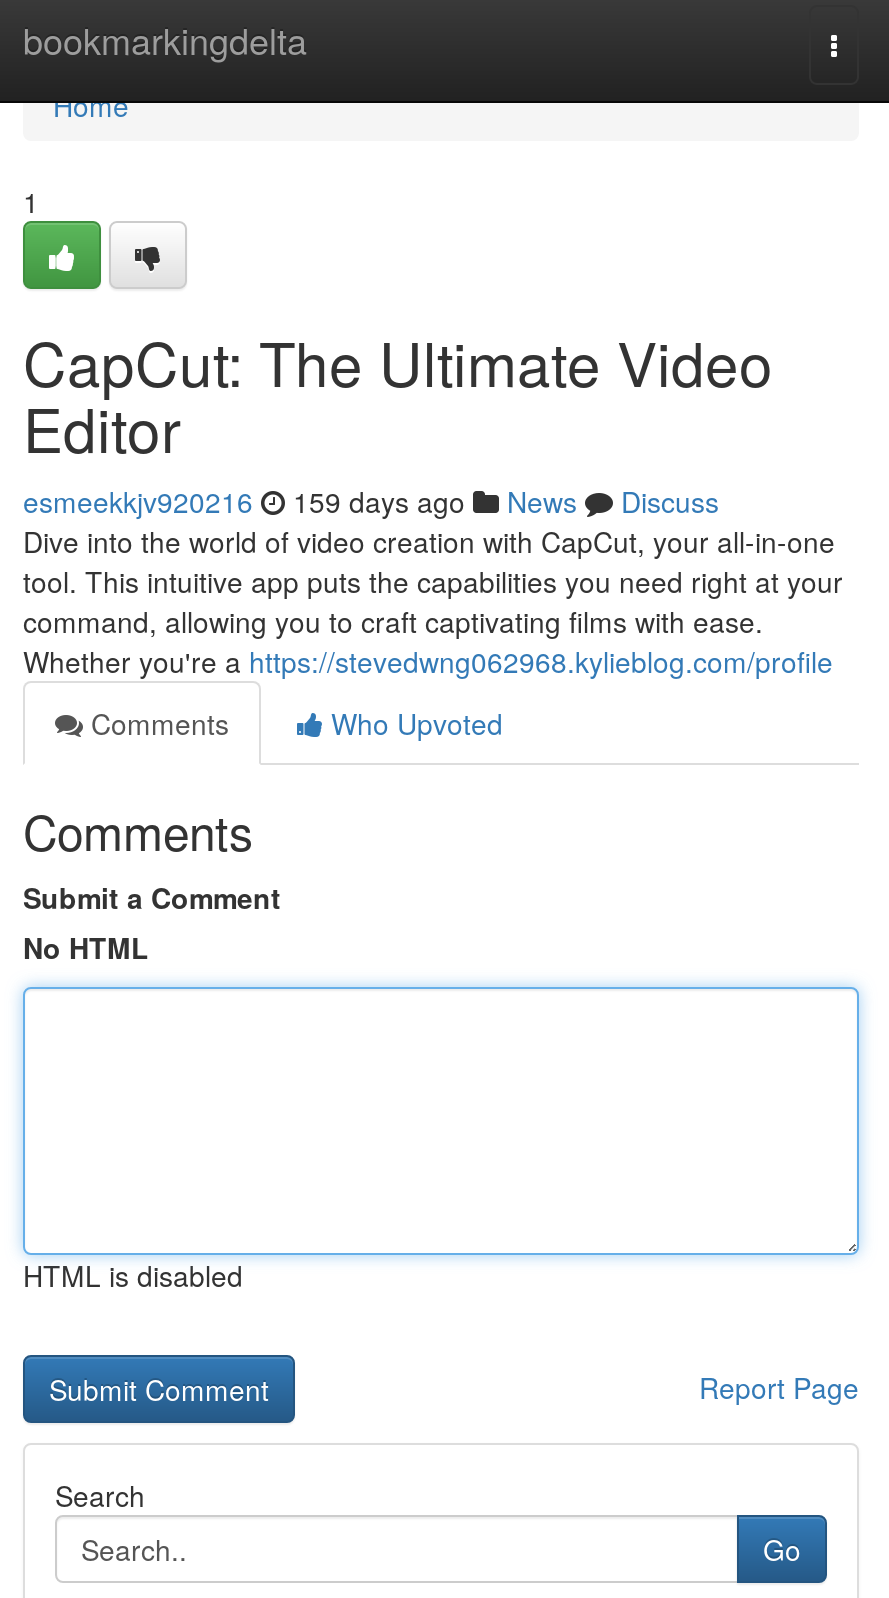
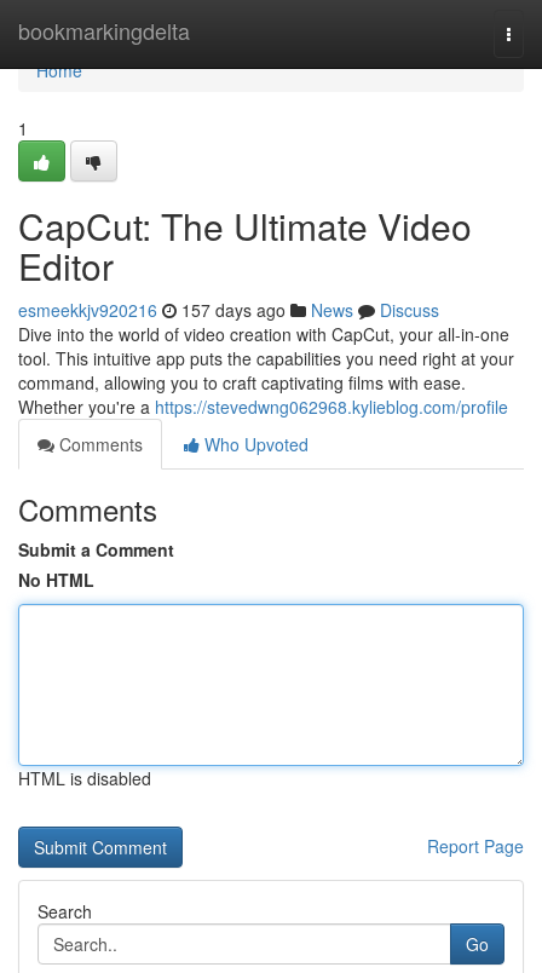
[23,481,719,521] esmeekkjv920216 159 days ago News Discuss -> [18,298,439,322] esmeekkjv920216 157 days ago News Discuss

